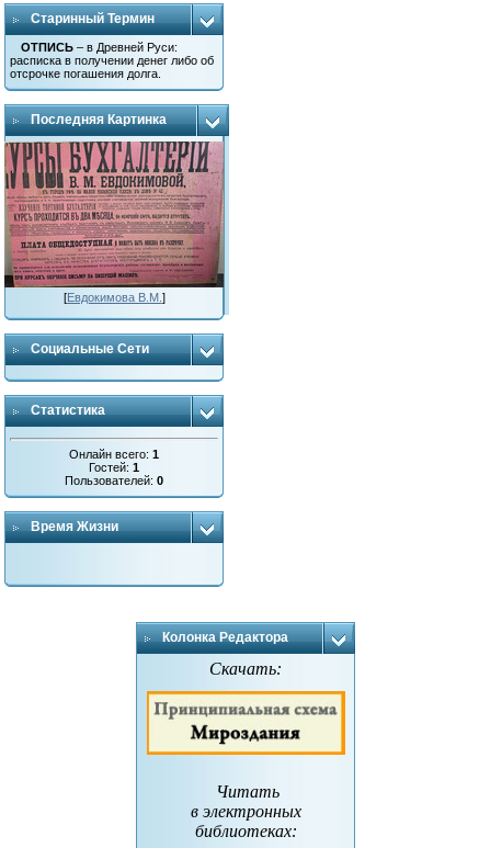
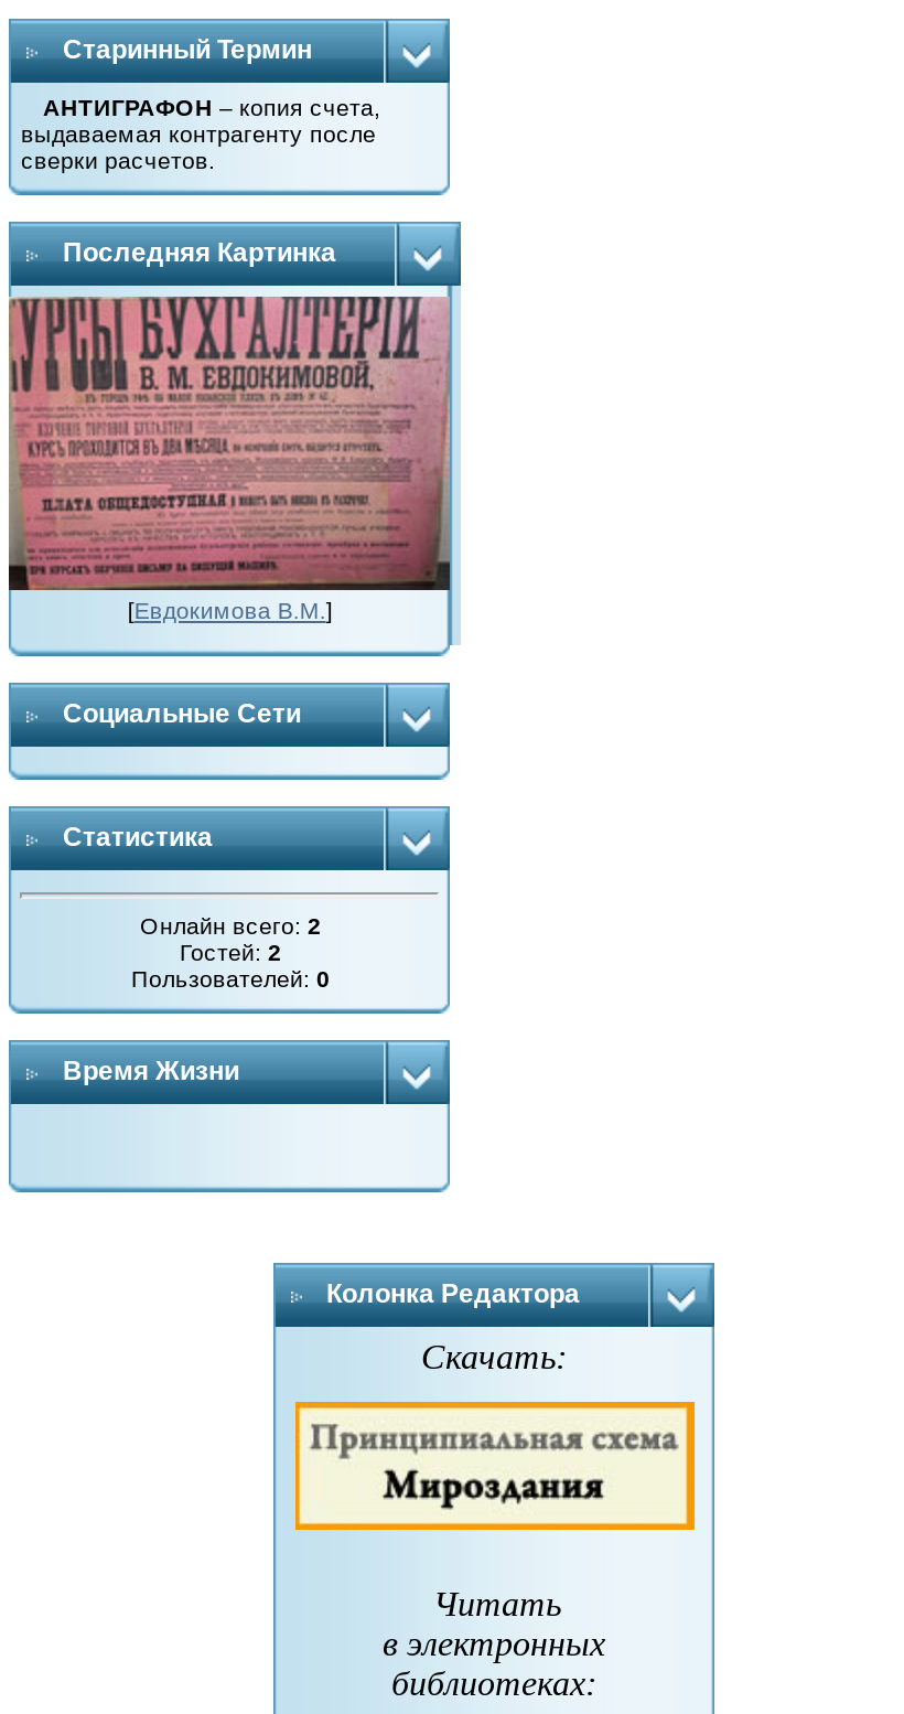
[10,41,214,80] ОТПИСЬ – в Древней Руси: | расписка в получении денег либо об | отсрочке погашения долга. -> [21,94,380,173] АНТИГРАФОН – копия счета, | выдаваемая контрагенту после | сверки расчетов.
[70,447,159,460] Онлайн всего: 1 -> [140,911,321,938] Онлайн всего: 2
[89,460,140,474] Гостей: 1 -> [180,938,281,964] Гостей: 2

